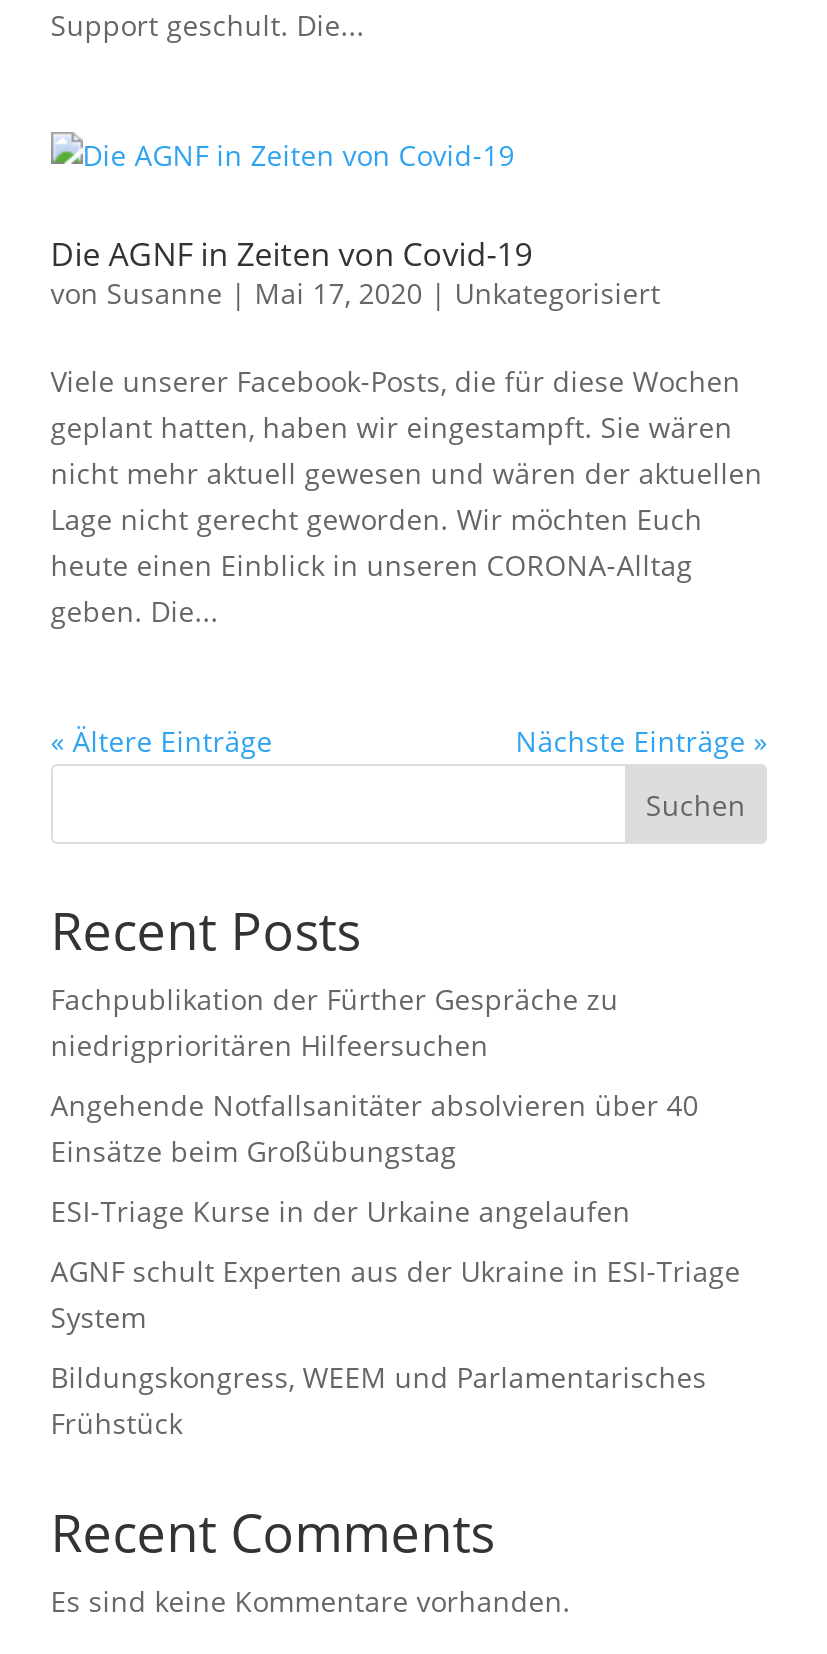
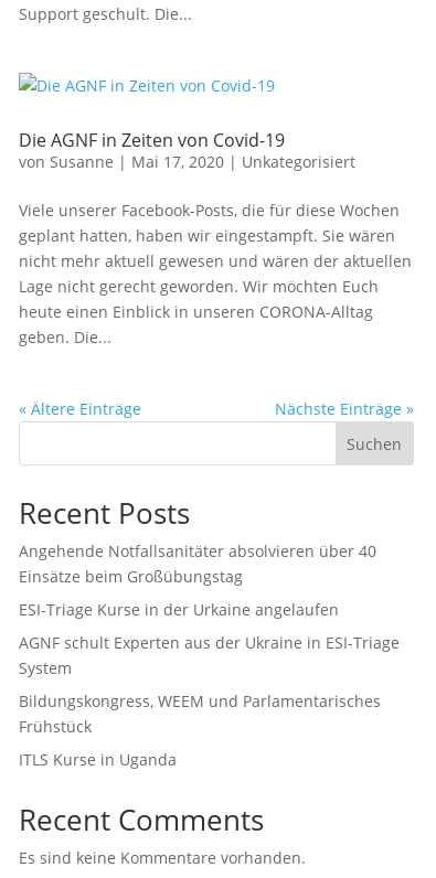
[51,980,619,1064] Fachpublikation der Fürther Gespräche zu | niedrigprioritären Hilfeersuchen -> none
moved [51,1086,741,1442] -> [19,541,399,737]: Angehende Notfallsanitäter absolvieren über 40 | Einsätze beim Großübungstag | ESI-Triage Kurse in der Urkaine angelaufen | AGNF schult Experten aus der Ukraine in ESI-Triage | System | Bildungskongress, WEEM und Parlamentarisches | Frühstück
none -> [19,749,176,770] ITLS Kurse in Uganda

